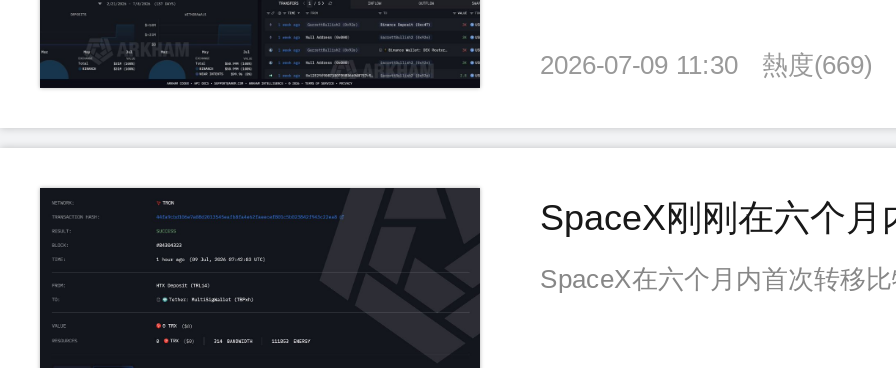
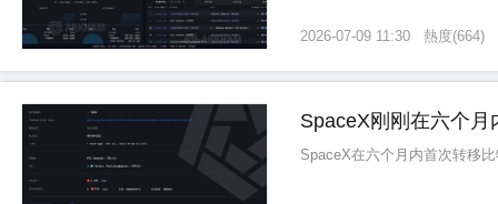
[540,50,872,80] 2026-07-09 11:30 熱度(669) -> [300,28,485,44] 2026-07-09 11:30 熱度(664)

